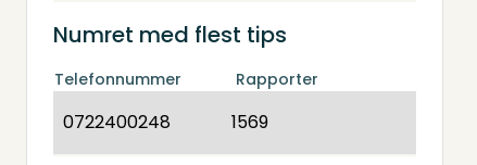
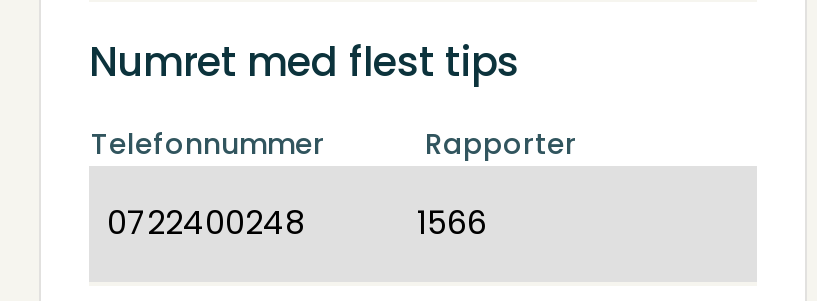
[231,110,268,135] 1569 -> [417,200,487,246] 1566

